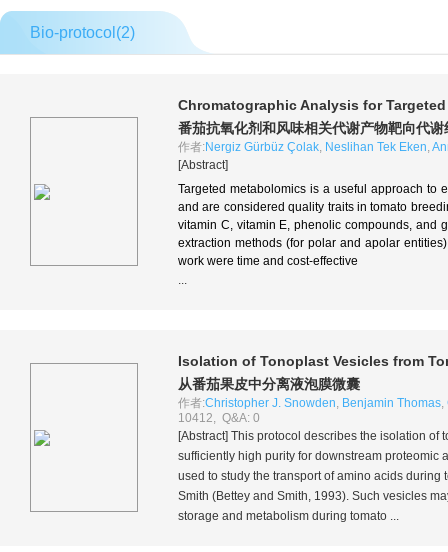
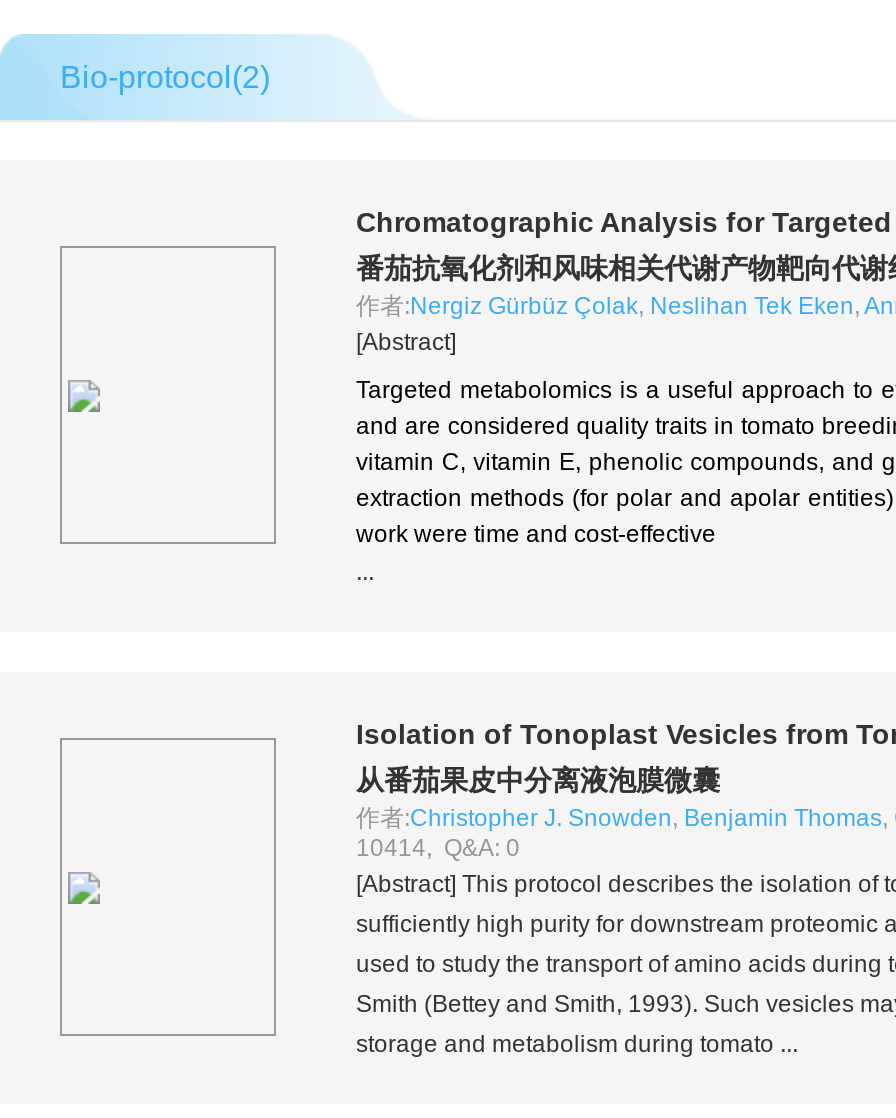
[178,411,260,425] 10412, Q&A: 0 -> [356,834,520,862] 10414, Q&A: 0

